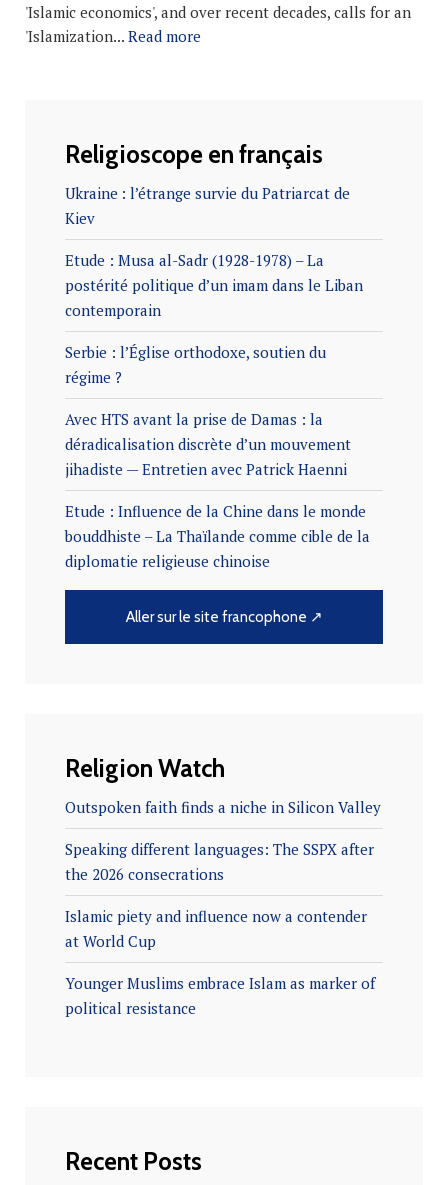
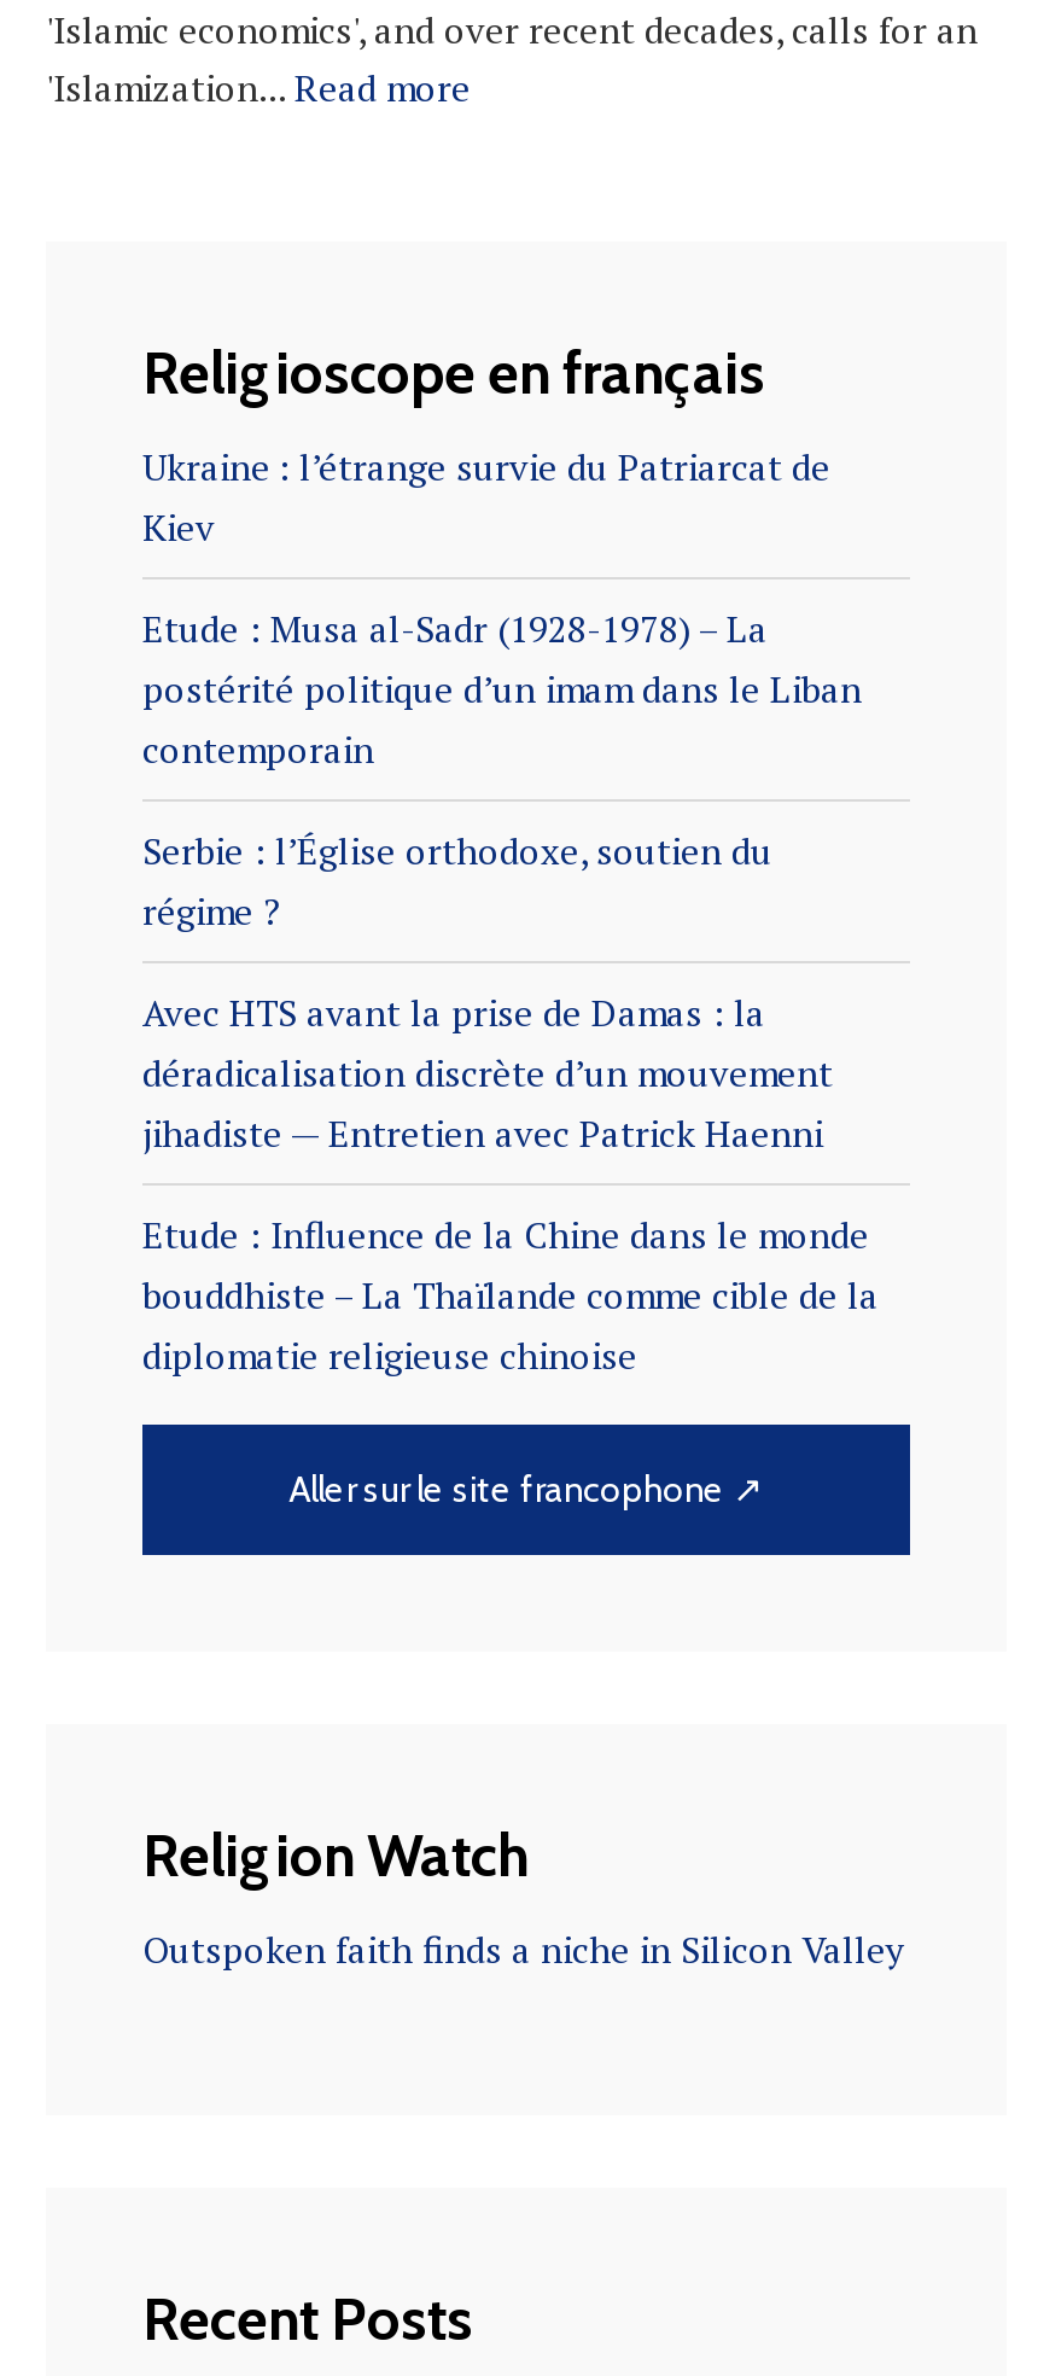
[65,839,375,1018] Speaking different languages: The SSPX after | the 2026 consecrations | Islamic piety and influence now a contender | at World Cup | Younger Muslims embrace Islam as marker of | political resistance -> none

